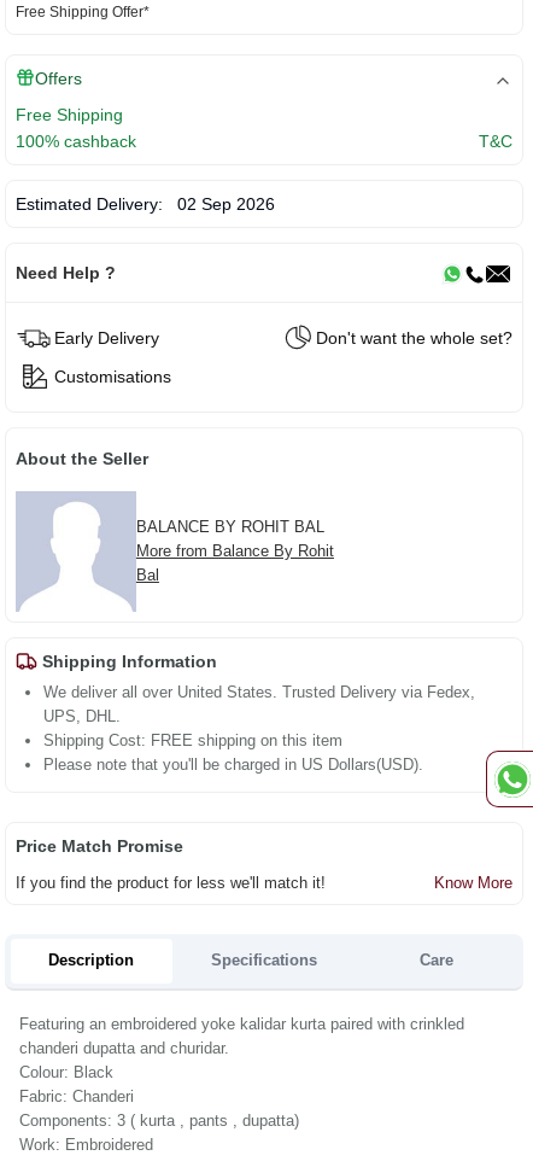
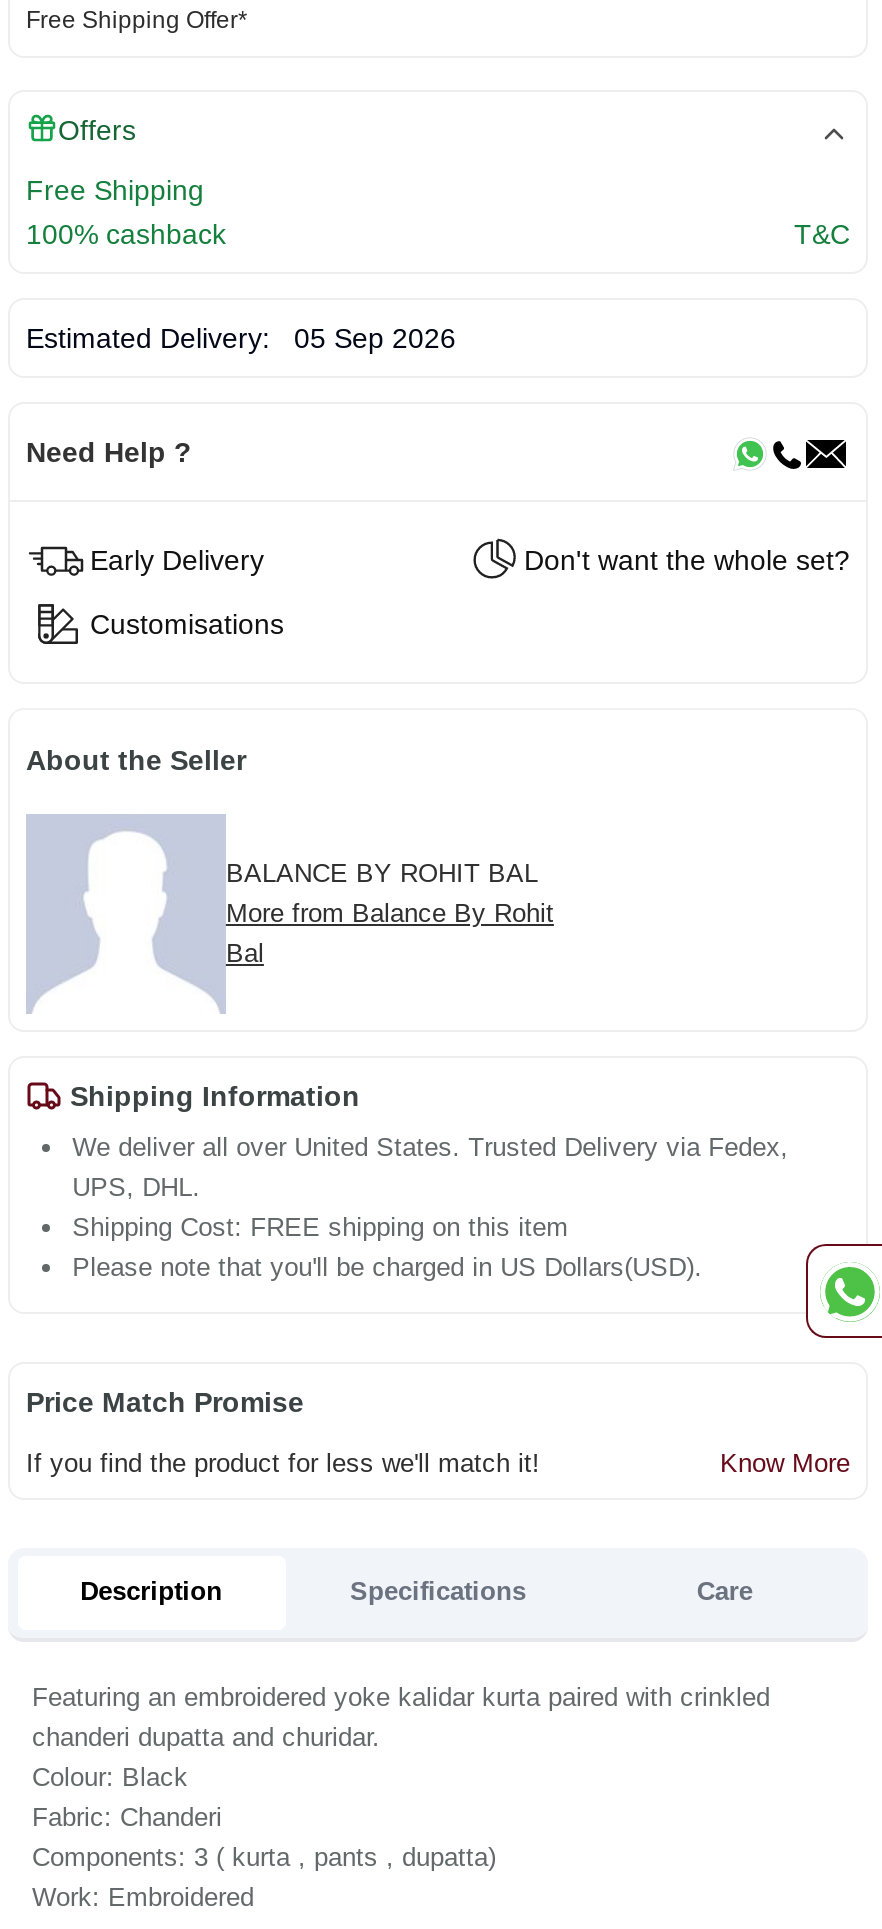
[16,195,275,214] Estimated Delivery: 02 Sep 2026 -> [26,323,456,355] Estimated Delivery: 05 Sep 2026

